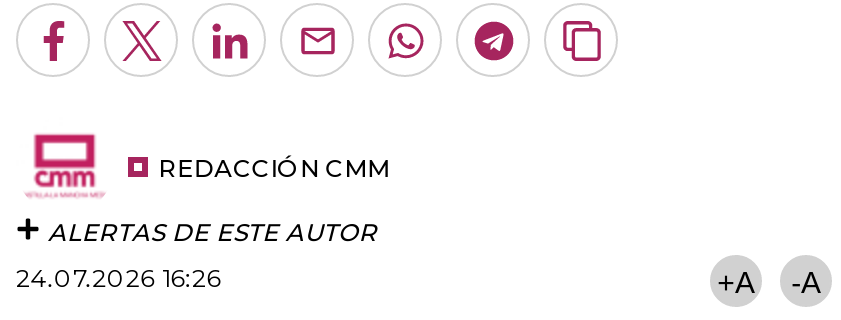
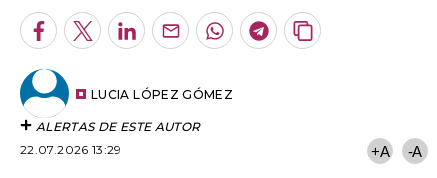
[16,117,389,199] [image] | REDACCIÓN CMM -> [19,68,233,109] [image] | LUCIA LÓPEZ GÓMEZ
[16,264,222,294] 24.07.2026 16:26 -> [20,142,122,157] 22.07.2026 13:29

